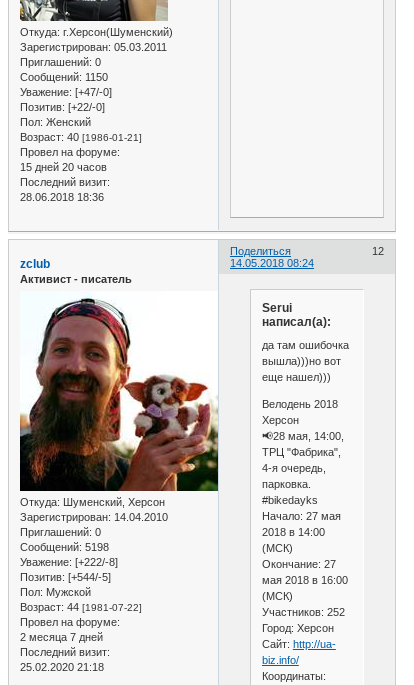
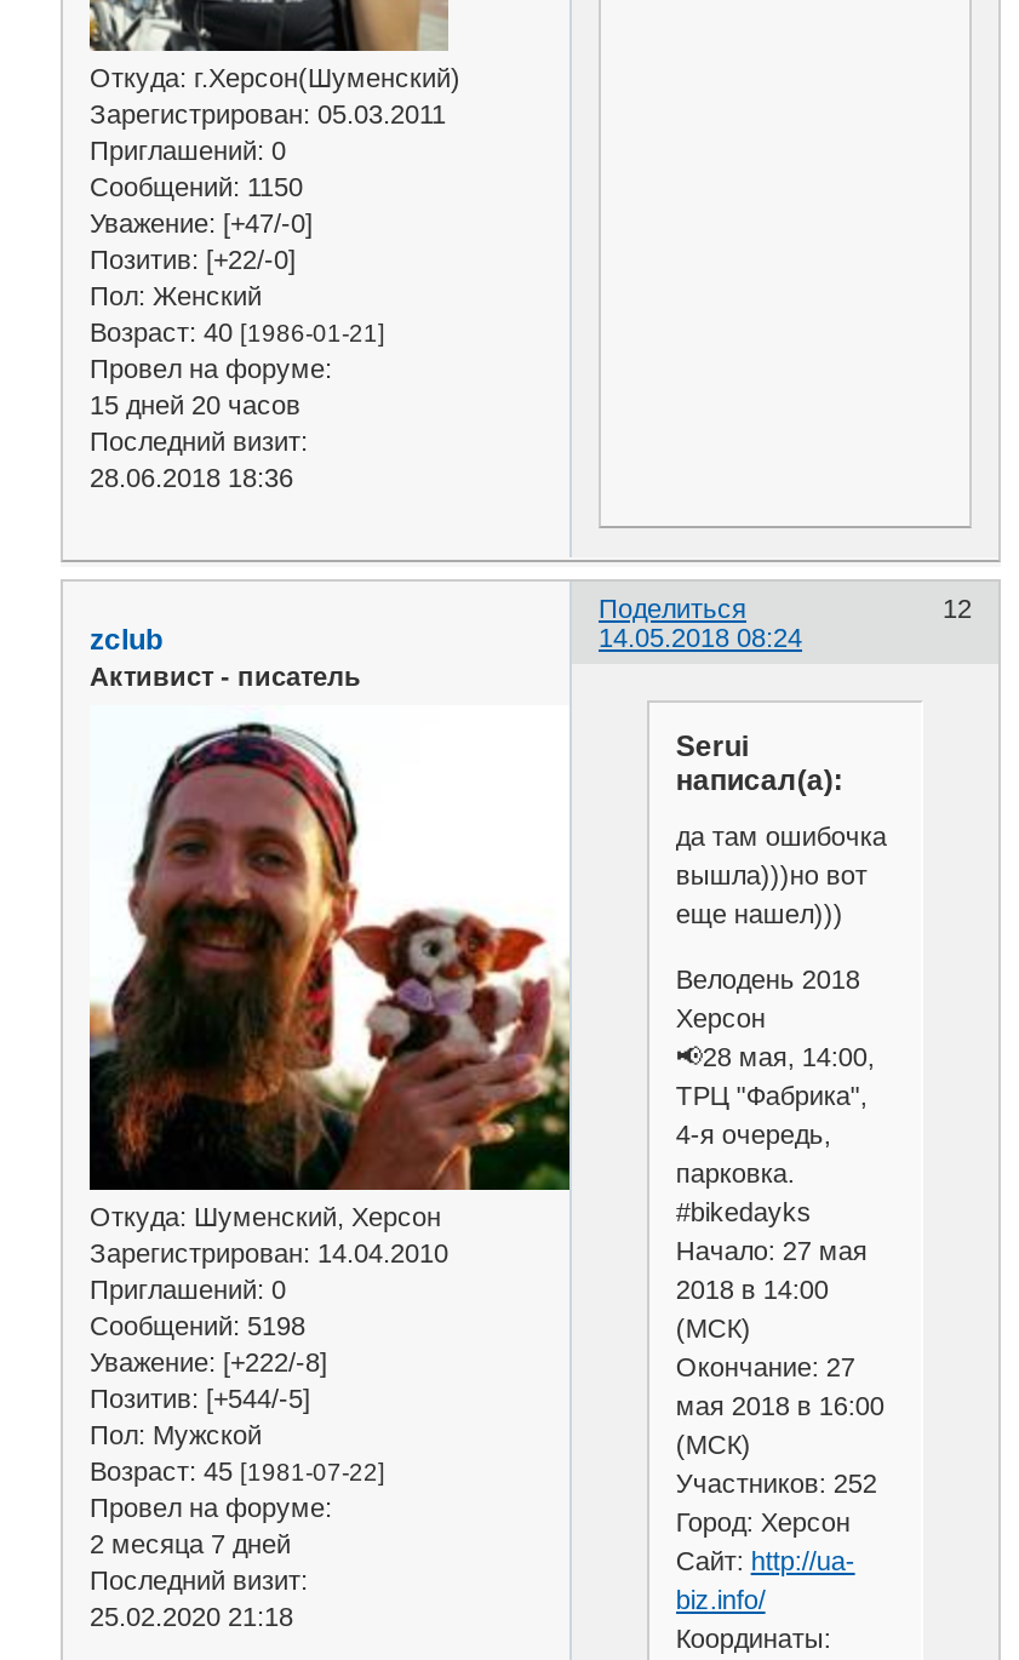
[20,601,142,613] Возраст: 44 [1981-07-22] -> [90,1458,385,1487] Возраст: 45 [1981-07-22]

